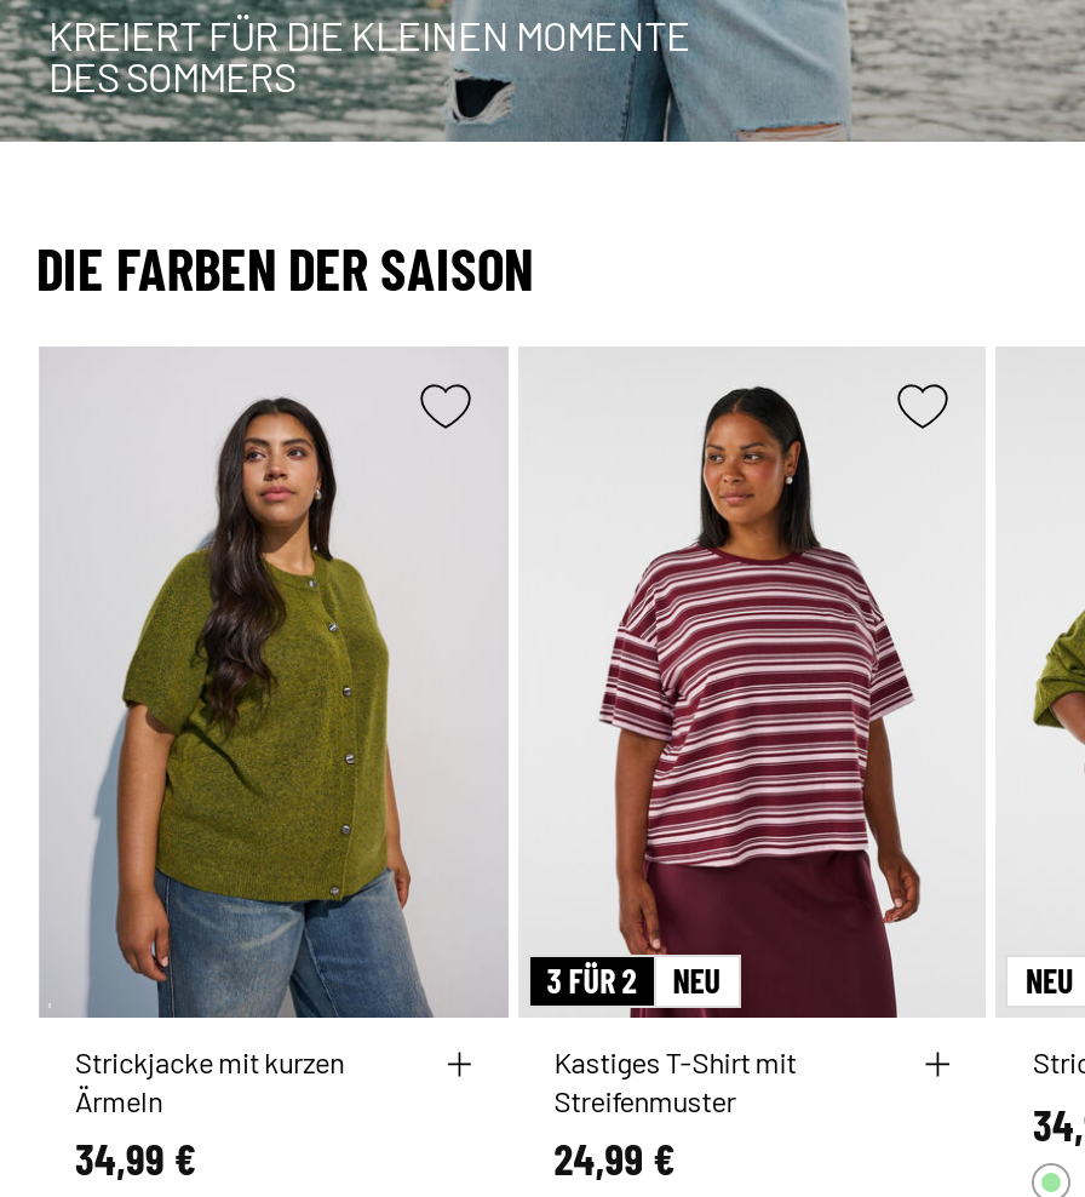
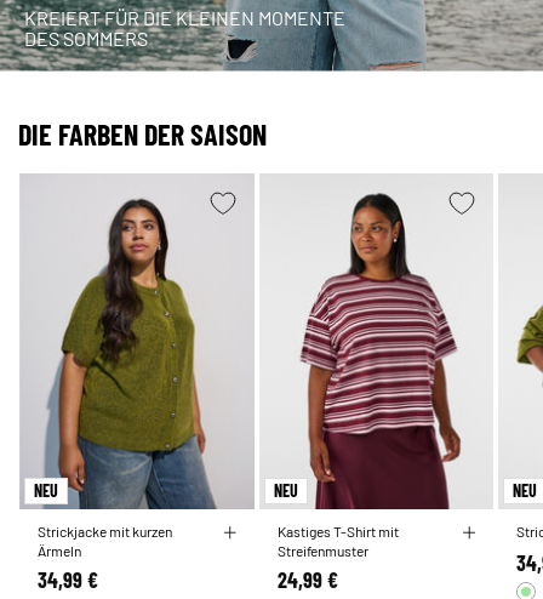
[547,960,636,1001] 3 FÜR 2 -> none
none -> [34,480,58,501] NEU

